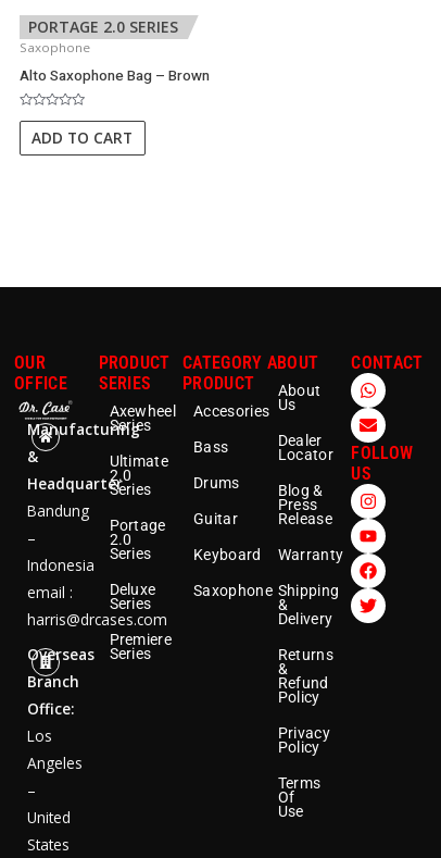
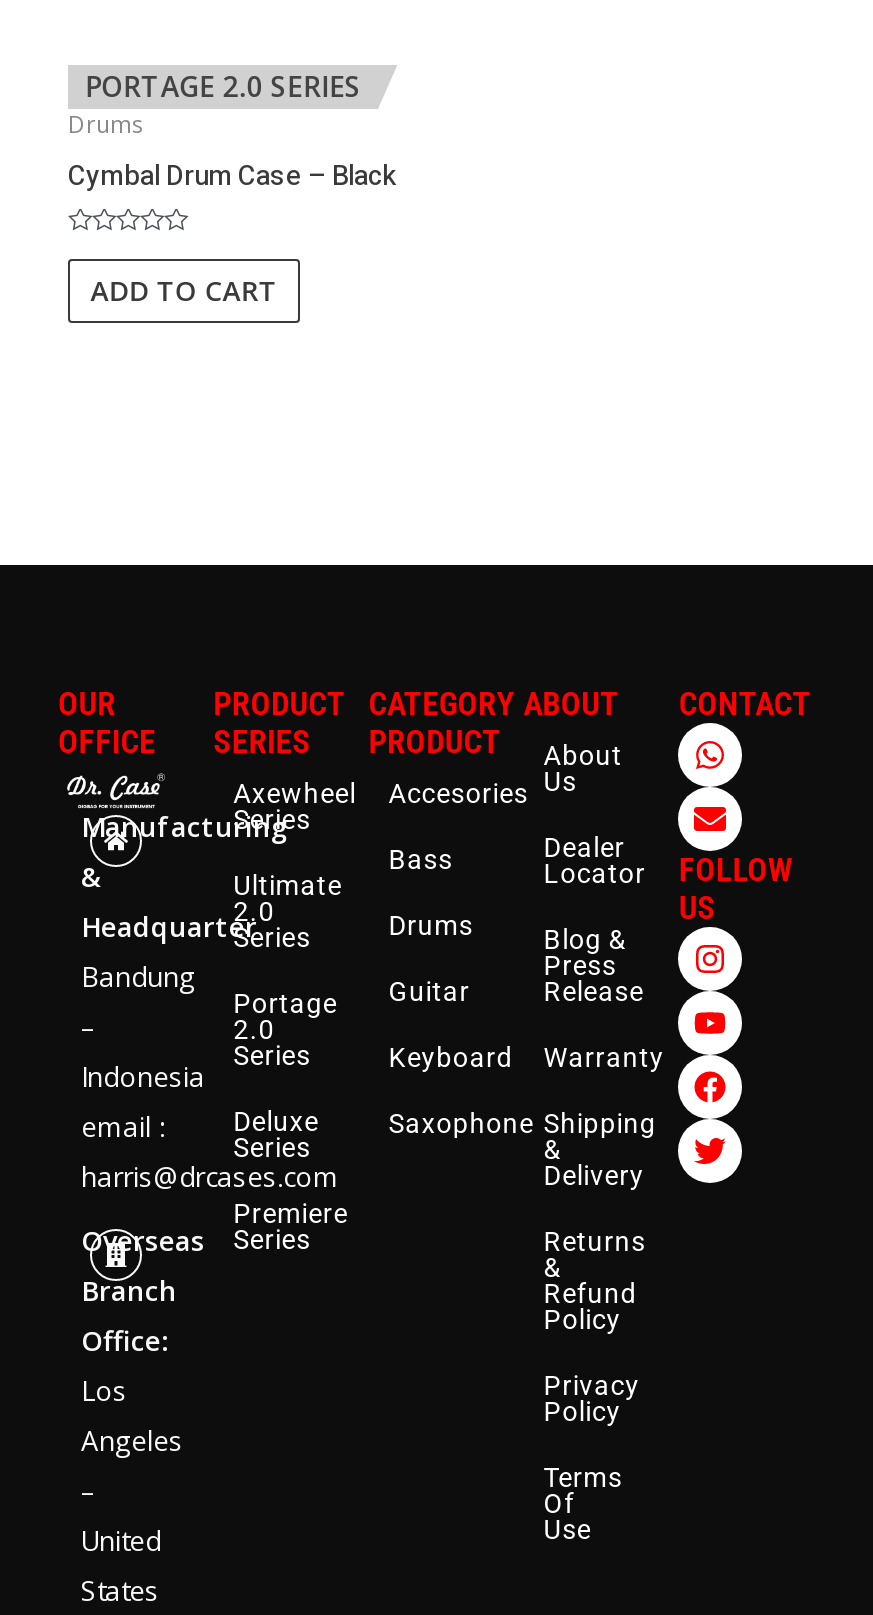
[20,39,90,55] Saxophone -> [68,108,144,138] Drums
[20,66,210,87] Alto Saxophone Bag – Brown -> [68,158,396,198] Cymbal Drum Case – Black

